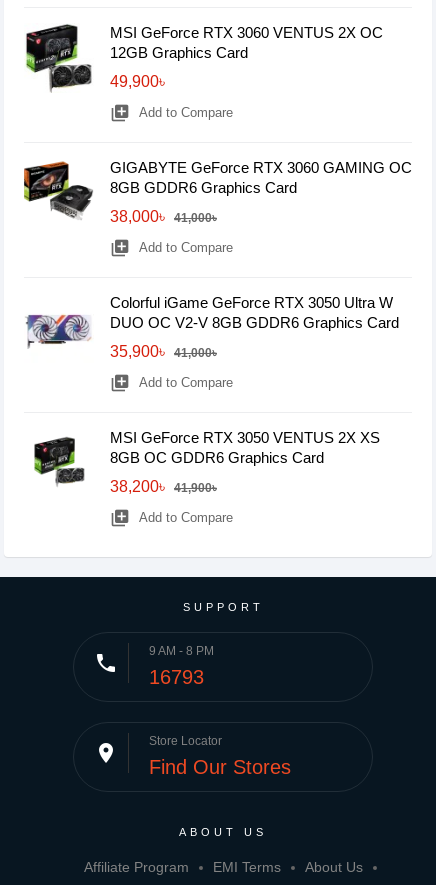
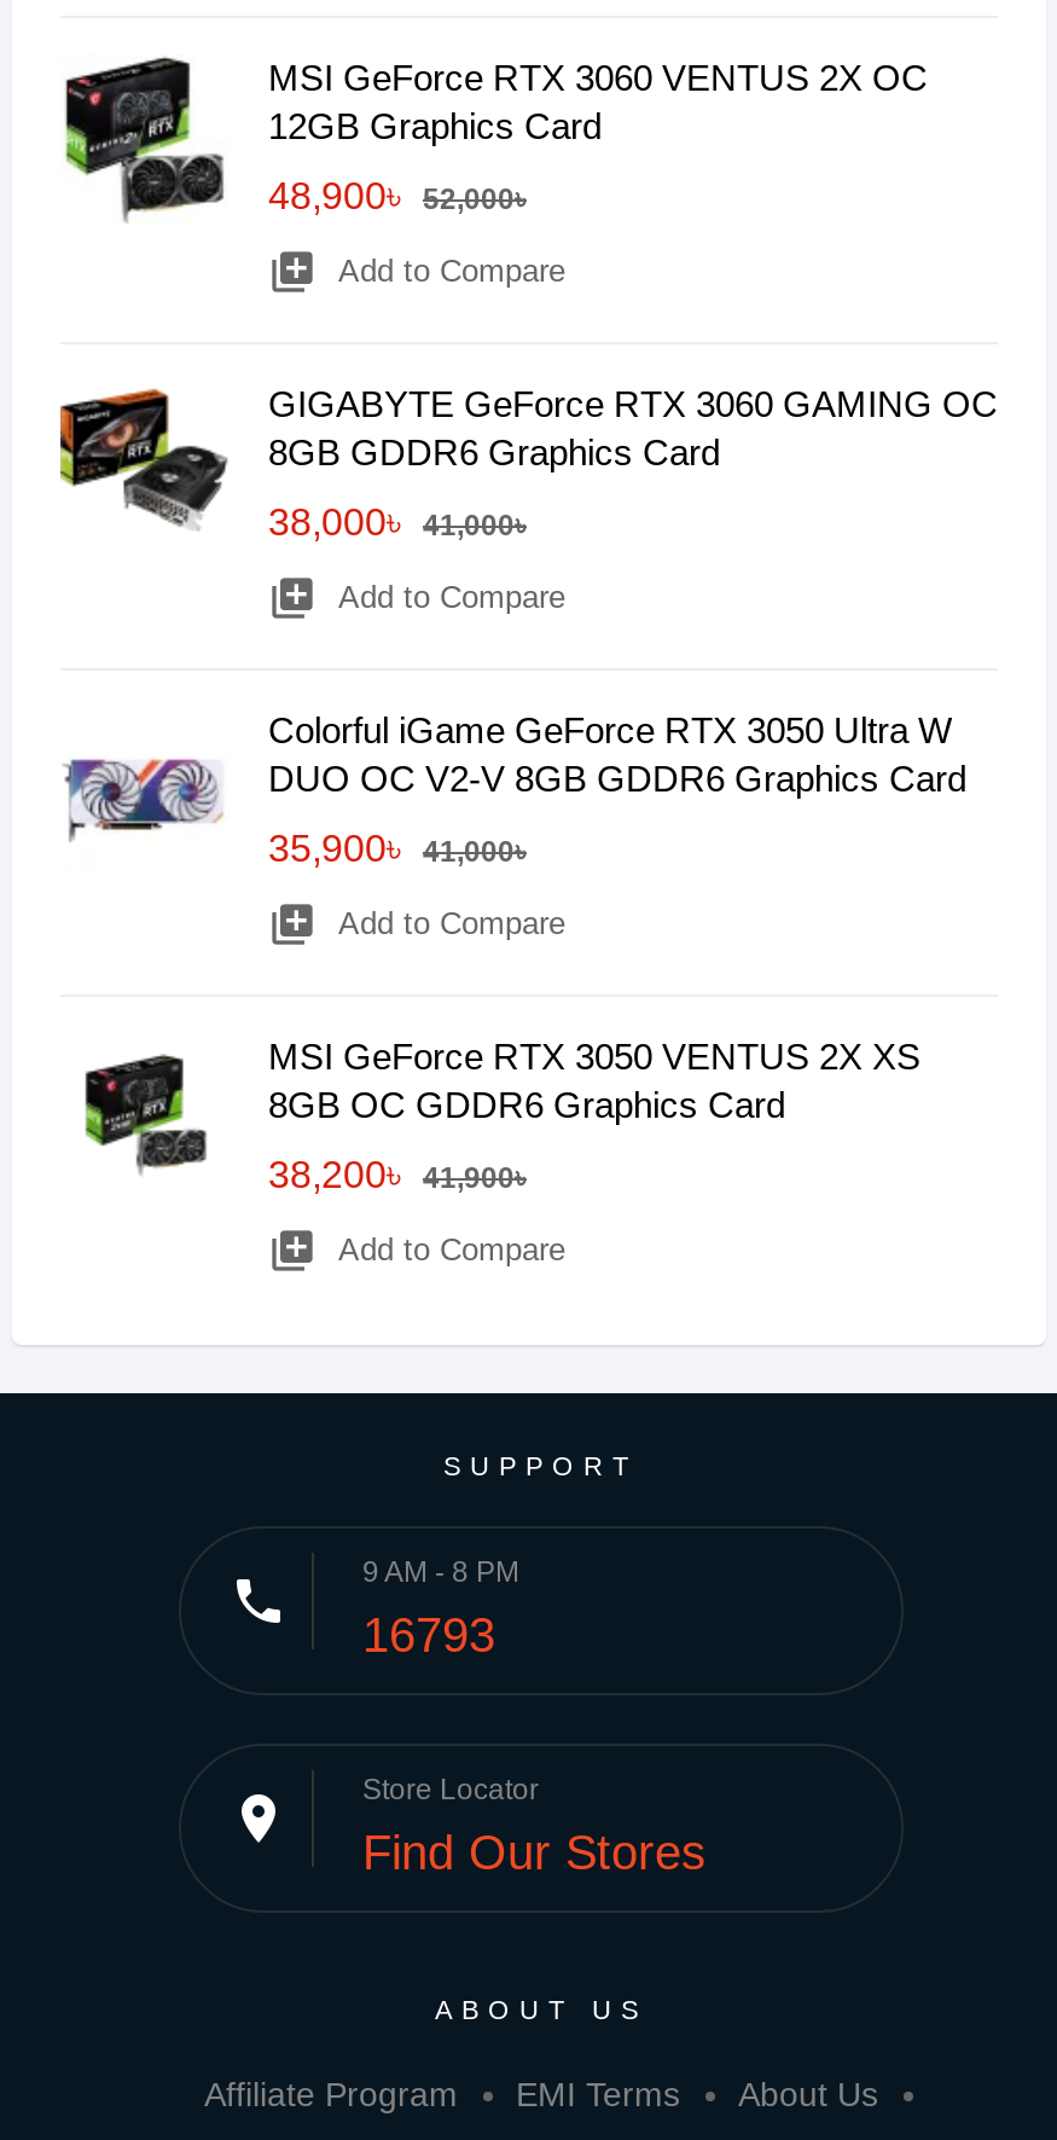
[110,73,165,90] 49,900৳ -> [268,175,527,216] 48,900৳ | 52,000৳

